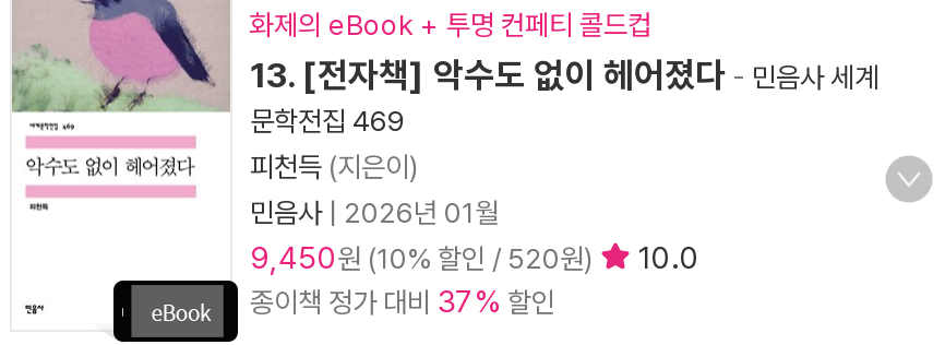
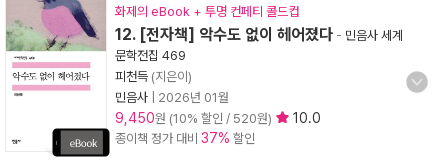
[250,55,878,96] 13. [전자책] 악수도 없이 헤어졌다 - 민음사 세계 -> [115,25,403,44] 12. [전자책] 악수도 없이 헤어졌다 - 민음사 세계

